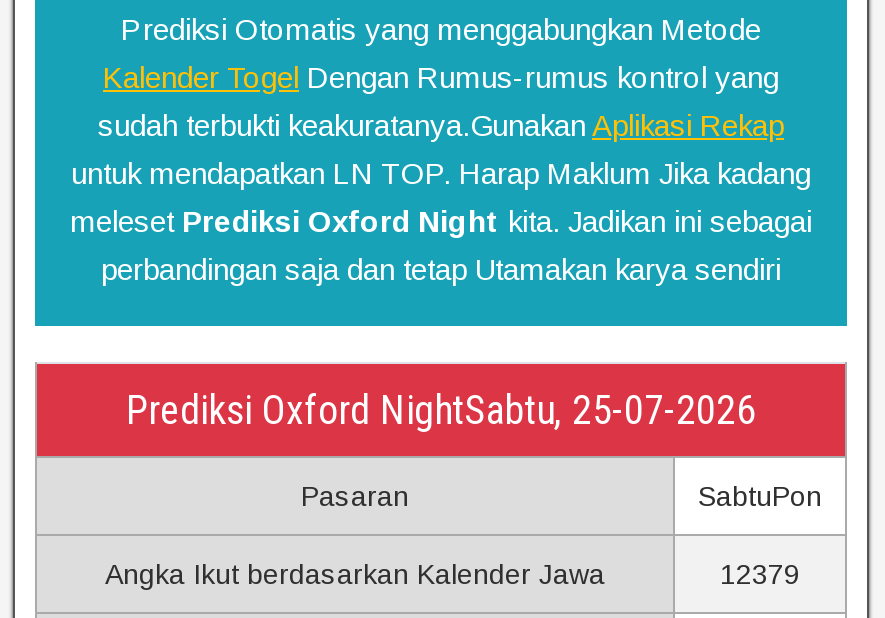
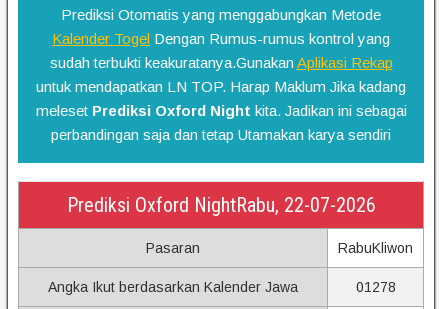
[126,386,756,434] Prediksi Oxford NightSabtu, 25-07-2026 -> [66,193,375,217] Prediksi Oxford NightRabu, 22-07-2026
[698,480,822,512] SabtuPon -> [338,240,413,256] RabuKliwon
[720,558,800,590] 12379 -> [355,279,395,295] 01278

